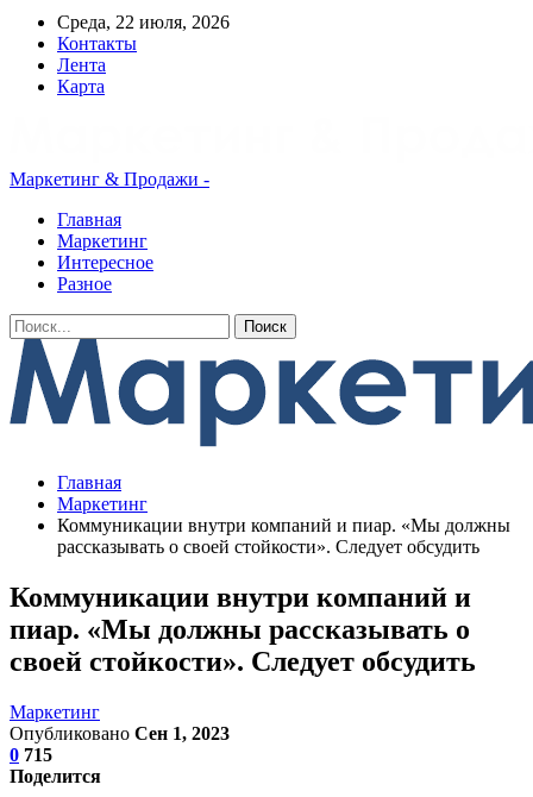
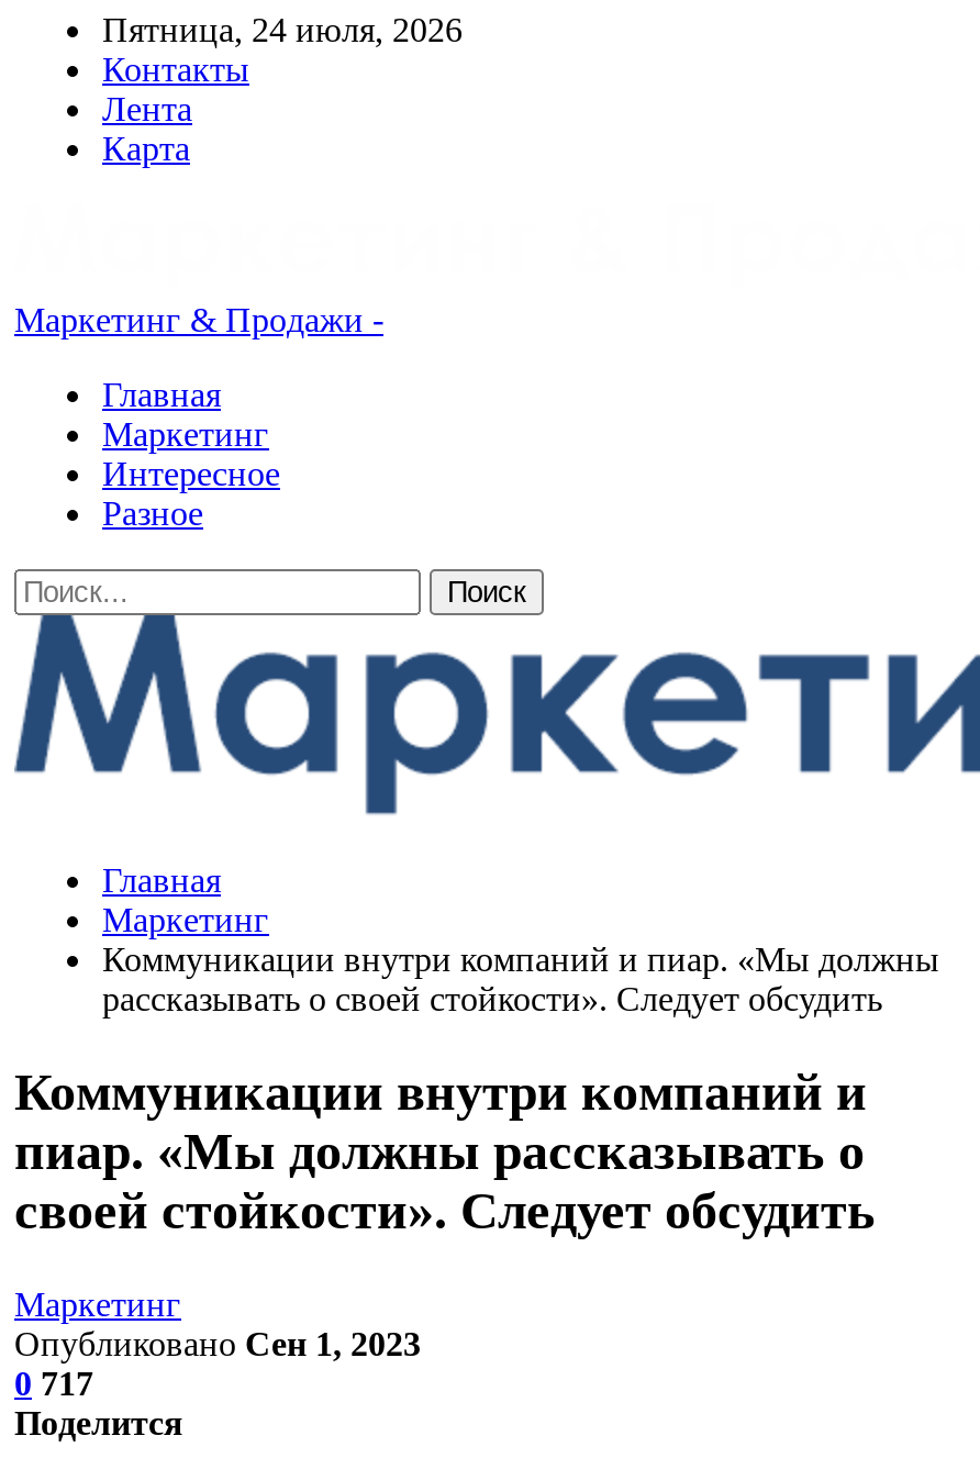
[57,12,230,32] Среда, 22 июля, 2026 -> [102,11,463,48] Пятница, 24 июля, 2026
[10,744,52,765] 0 715 -> [14,1364,93,1402] 0 717

